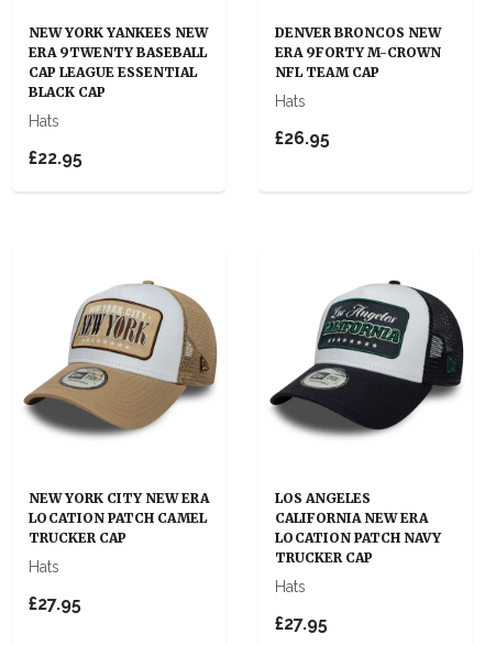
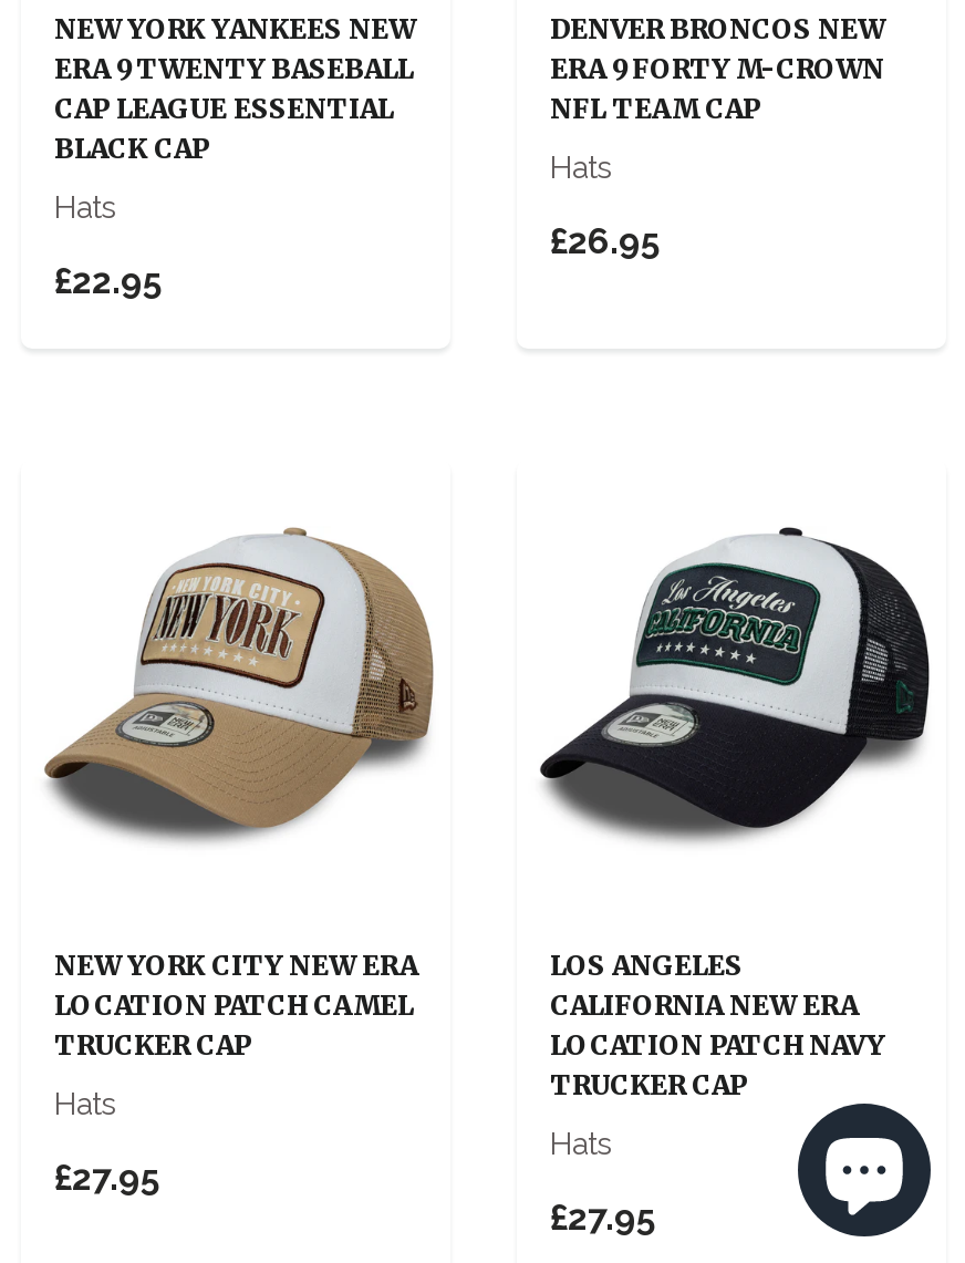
none -> [796,1101,933,1239] [image]

